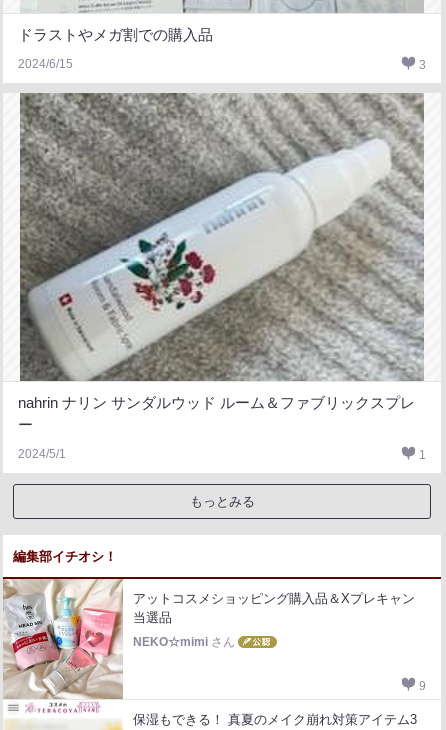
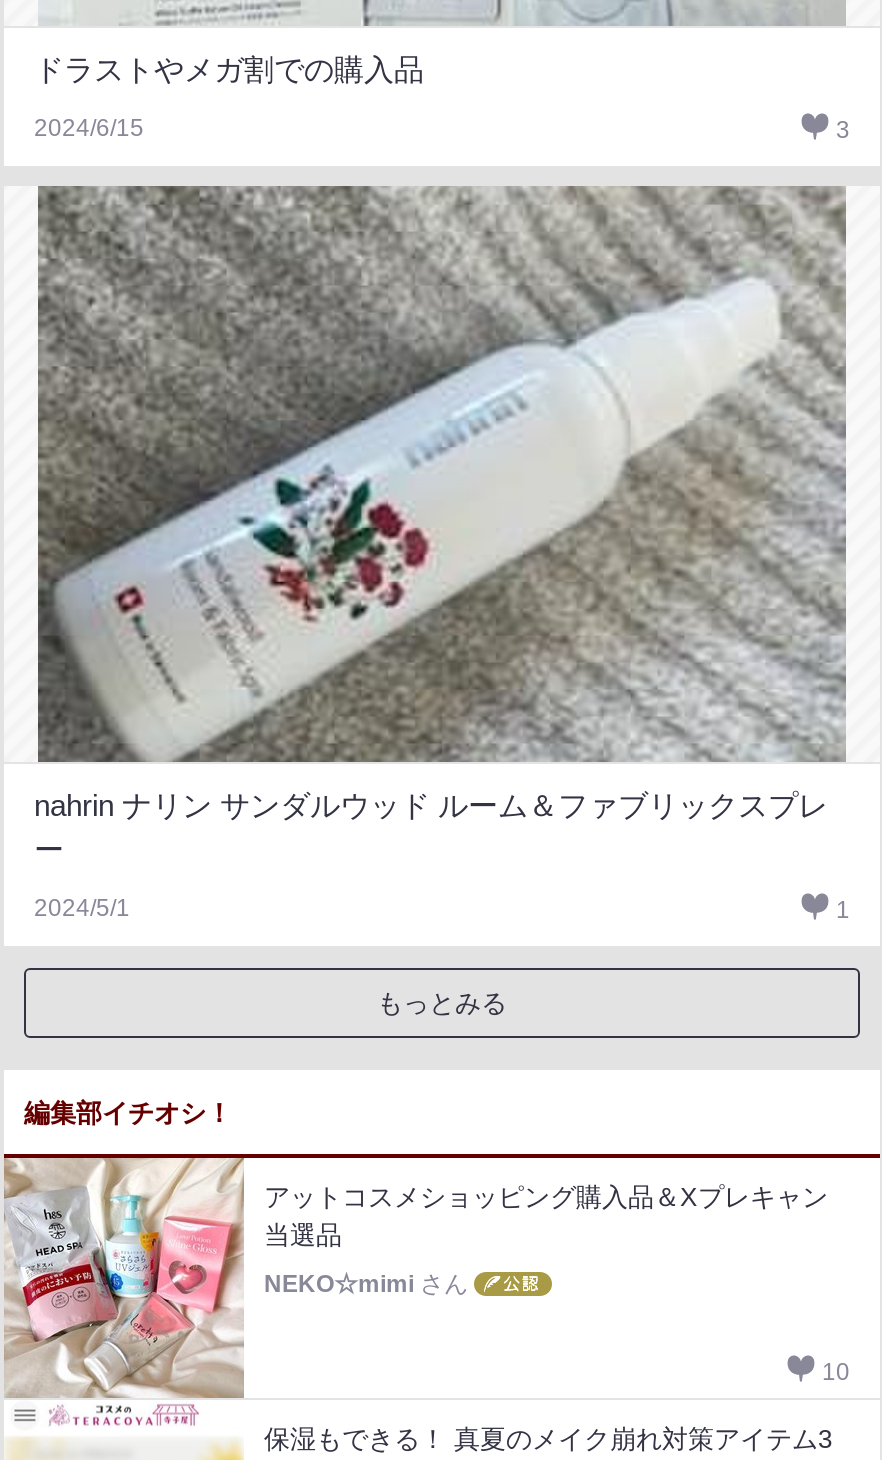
[419,679,426,693] 9 -> [822,1359,850,1387] 10

